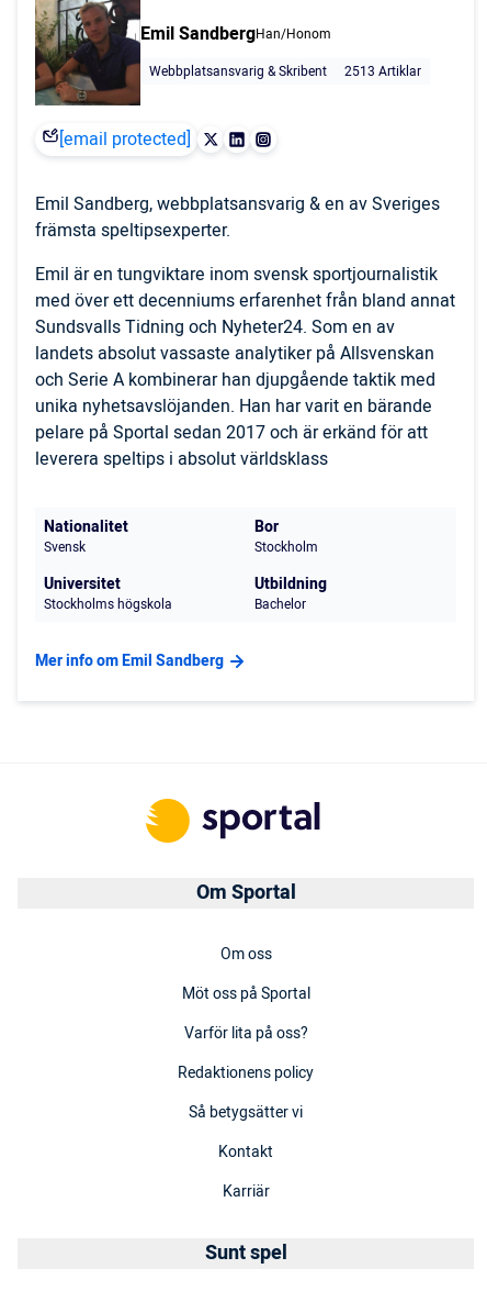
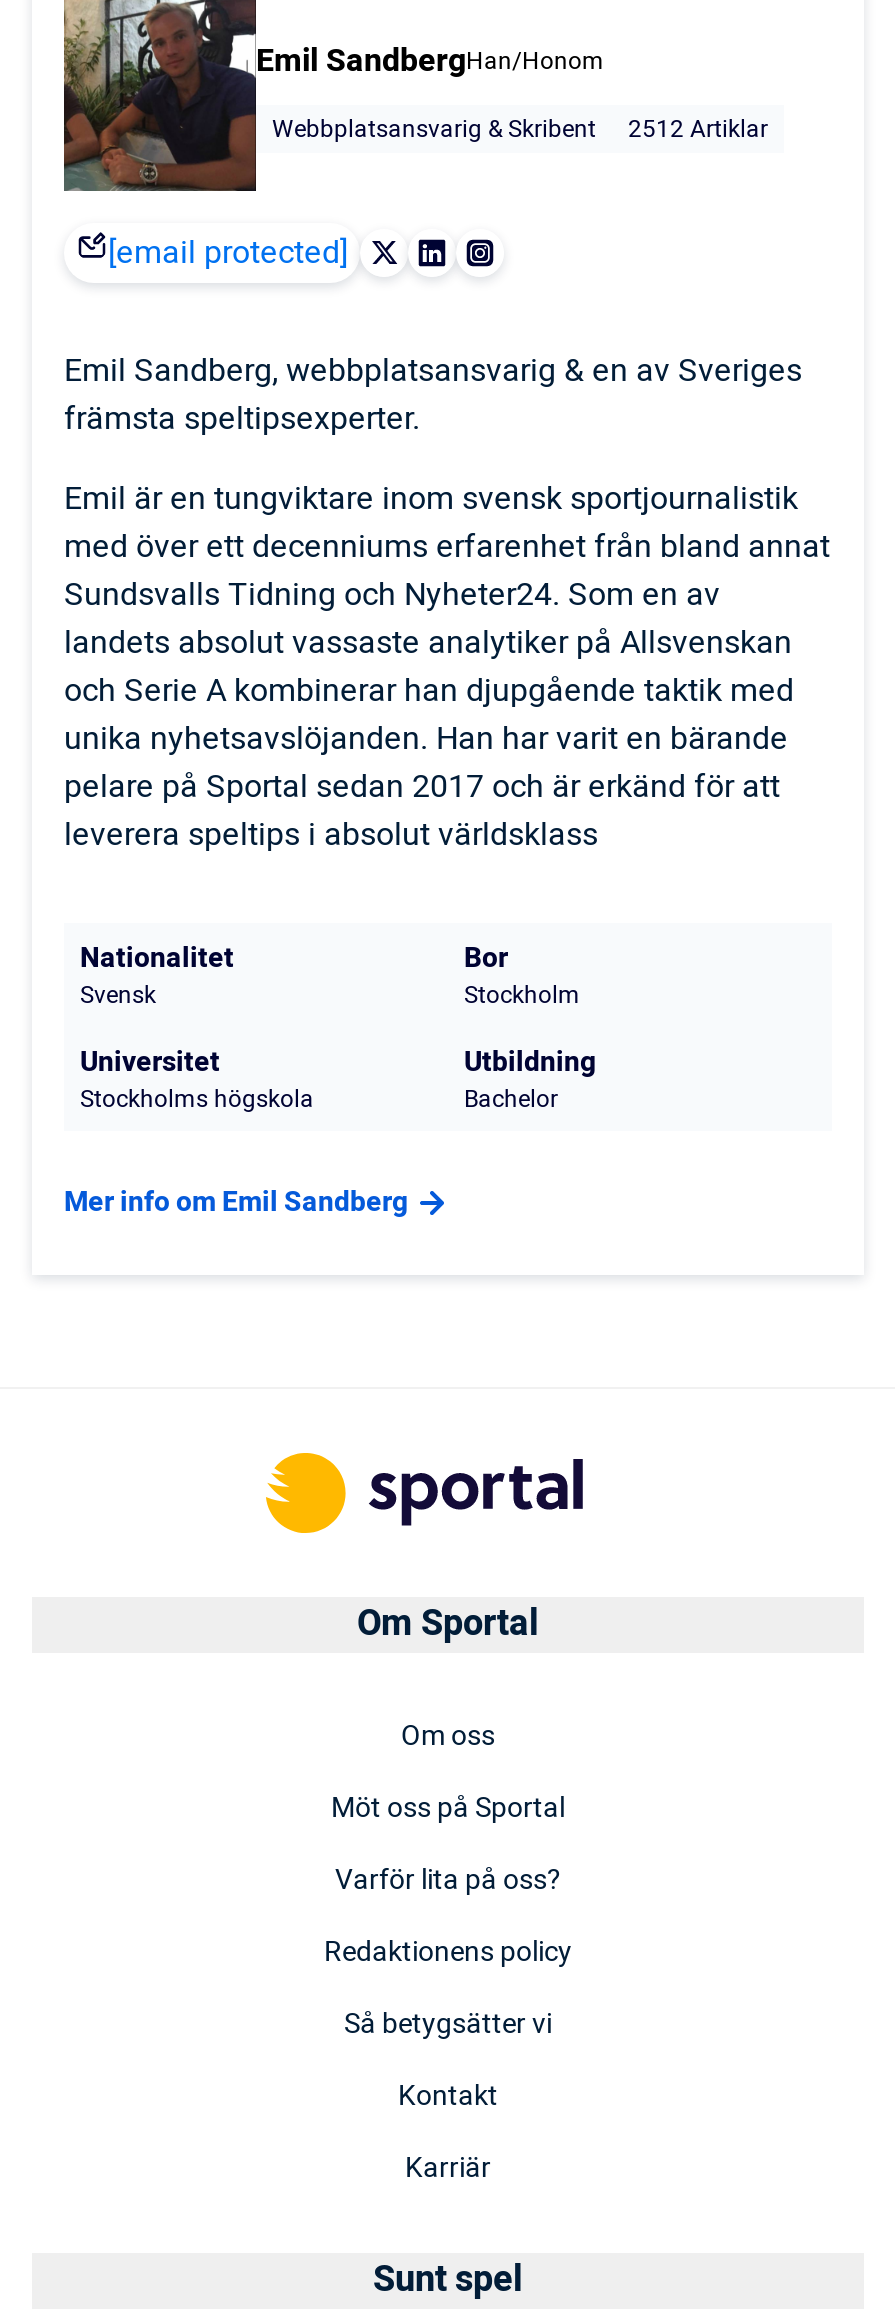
[149,61,421,81] Webbplatsansvarig & Skribent 2513 Artiklar -> [272,111,768,147] Webbplatsansvarig & Skribent 2512 Artiklar

